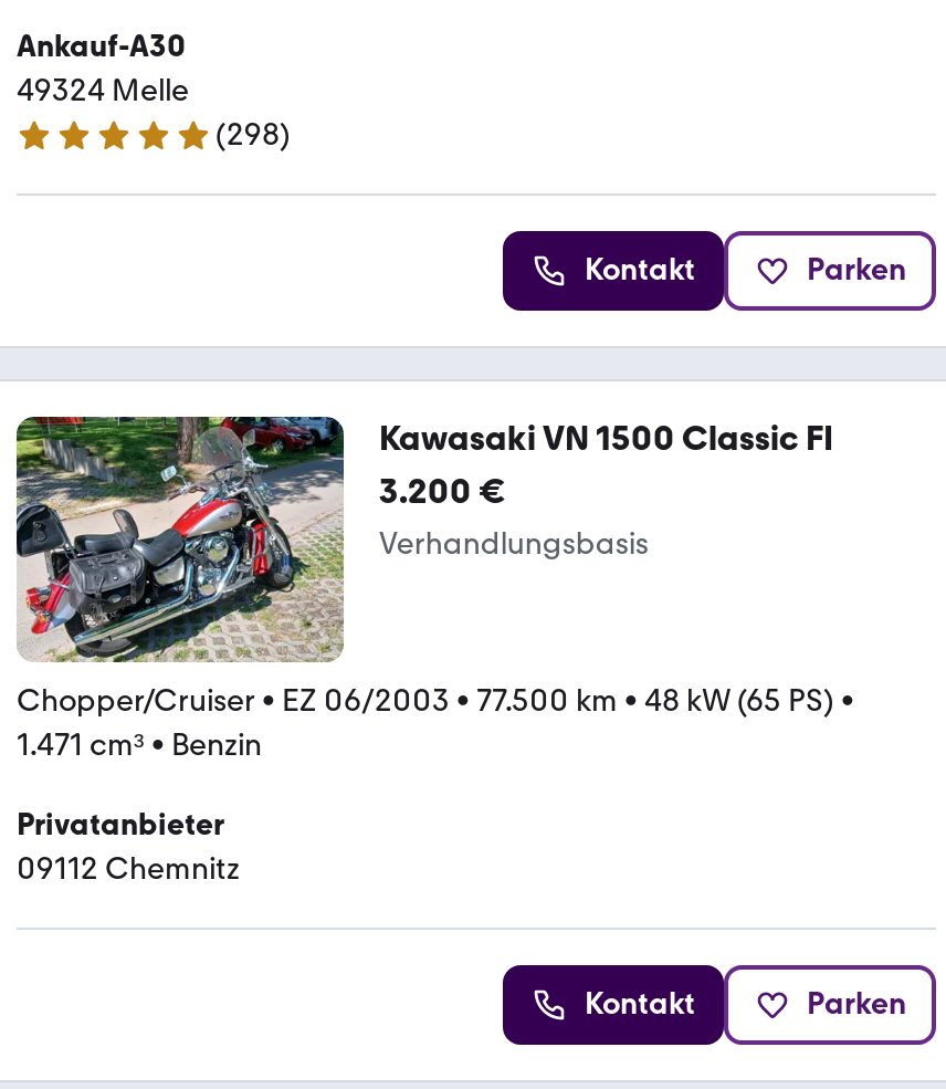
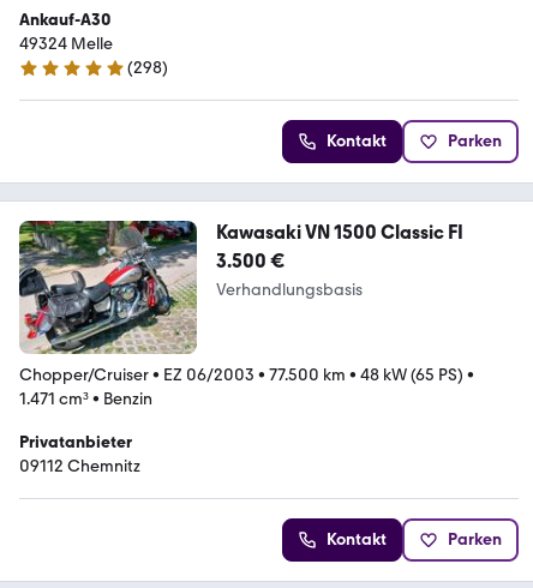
[379,471,505,513] 3.200 € -> [216,250,284,273] 3.500 €

